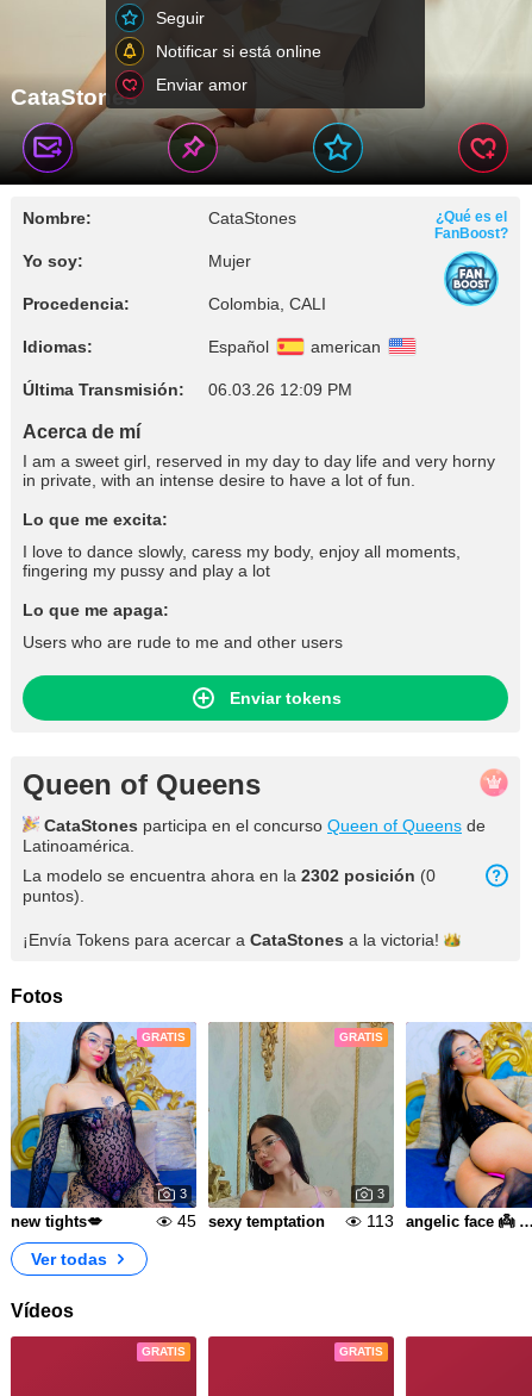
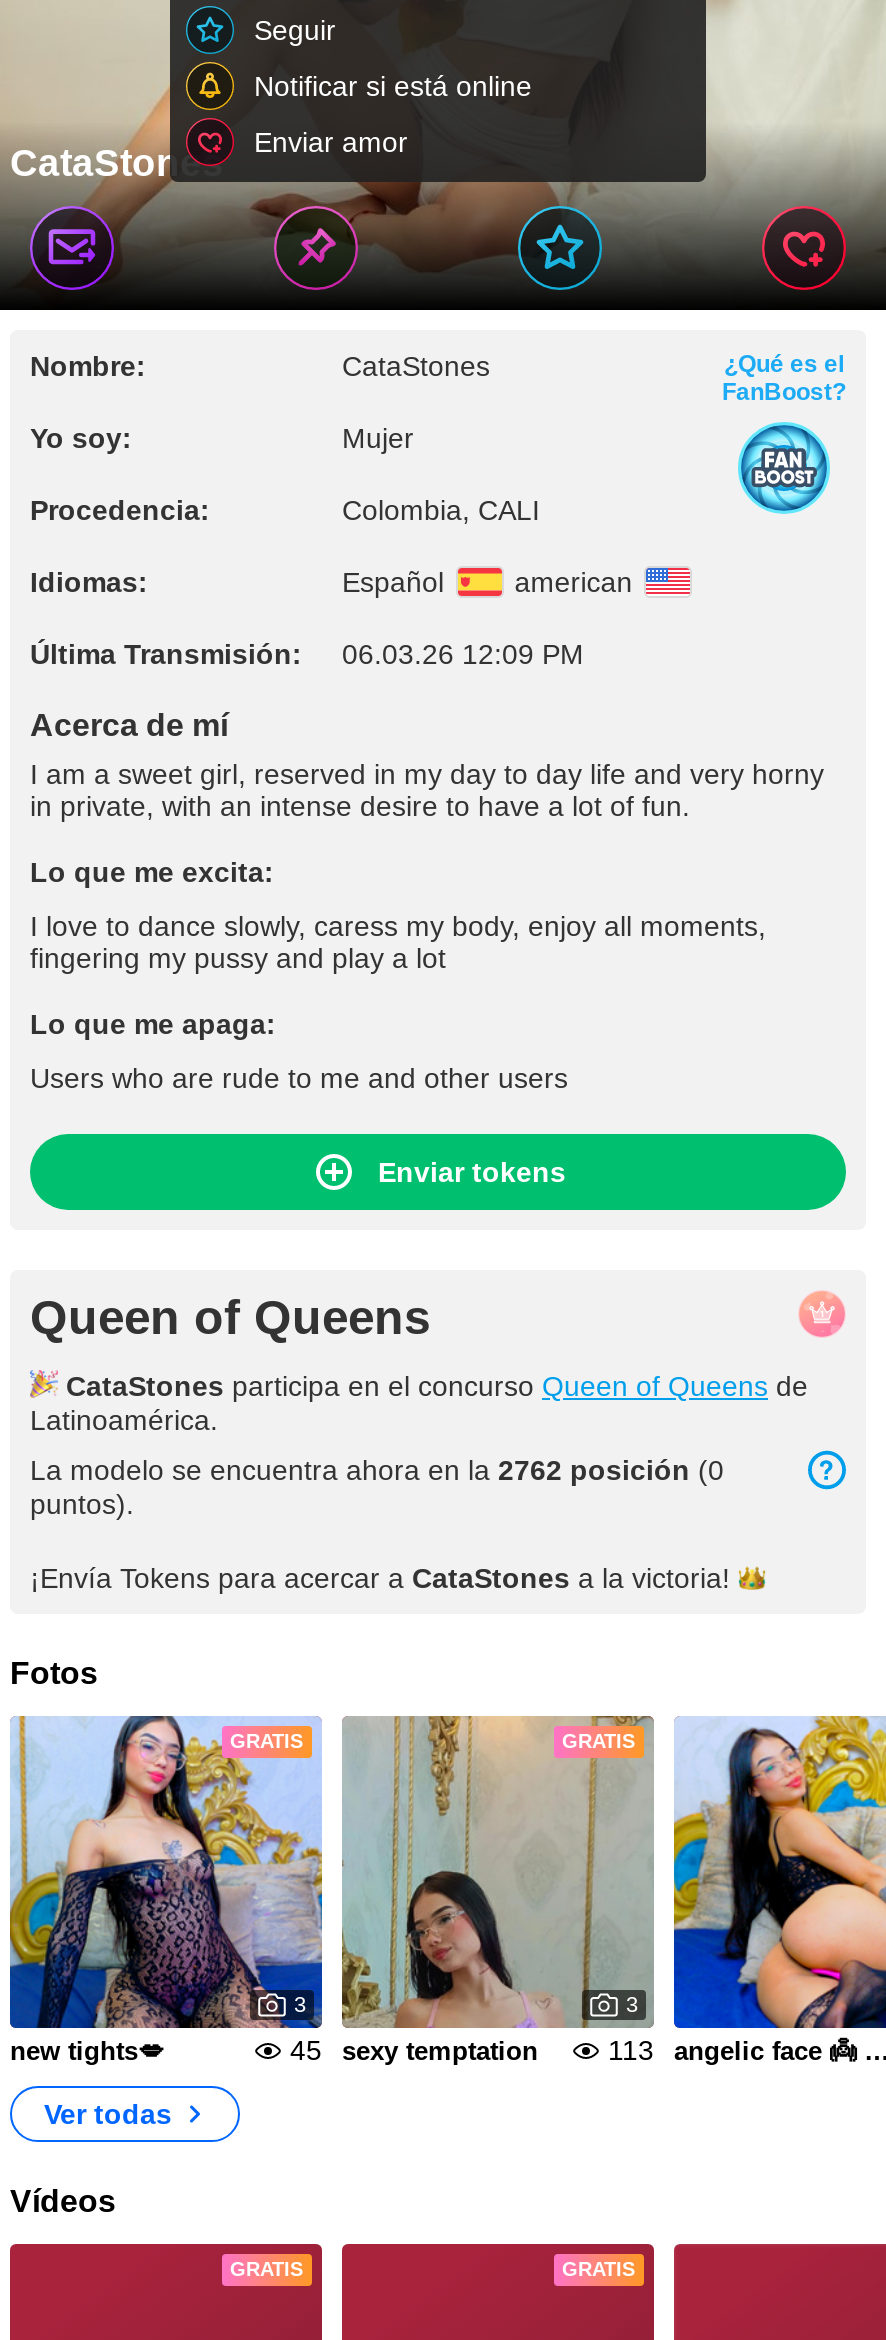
[23,866,436,885] La modelo se encuentra ahora en la 2302 posición (0 -> [30,1454,724,1486] La modelo se encuentra ahora en la 2762 posición (0

